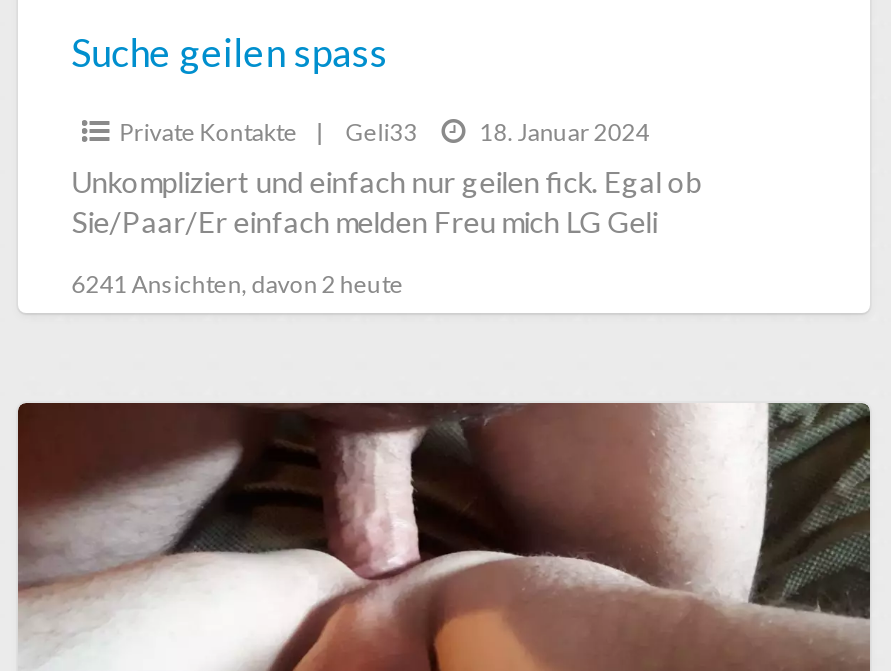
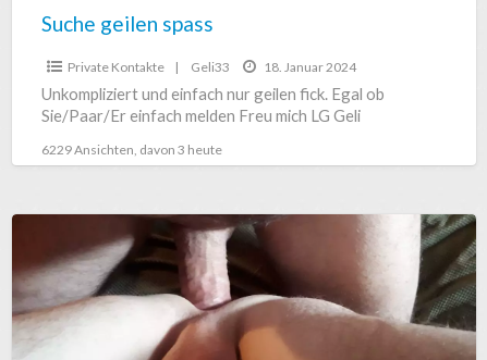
[71,269,403,299] 6241 Ansichten, davon 2 heute -> [41,141,222,158] 6229 Ansichten, davon 3 heute

